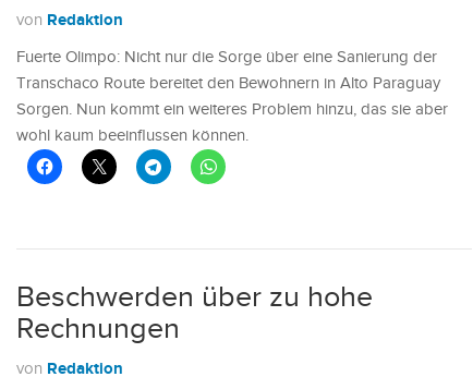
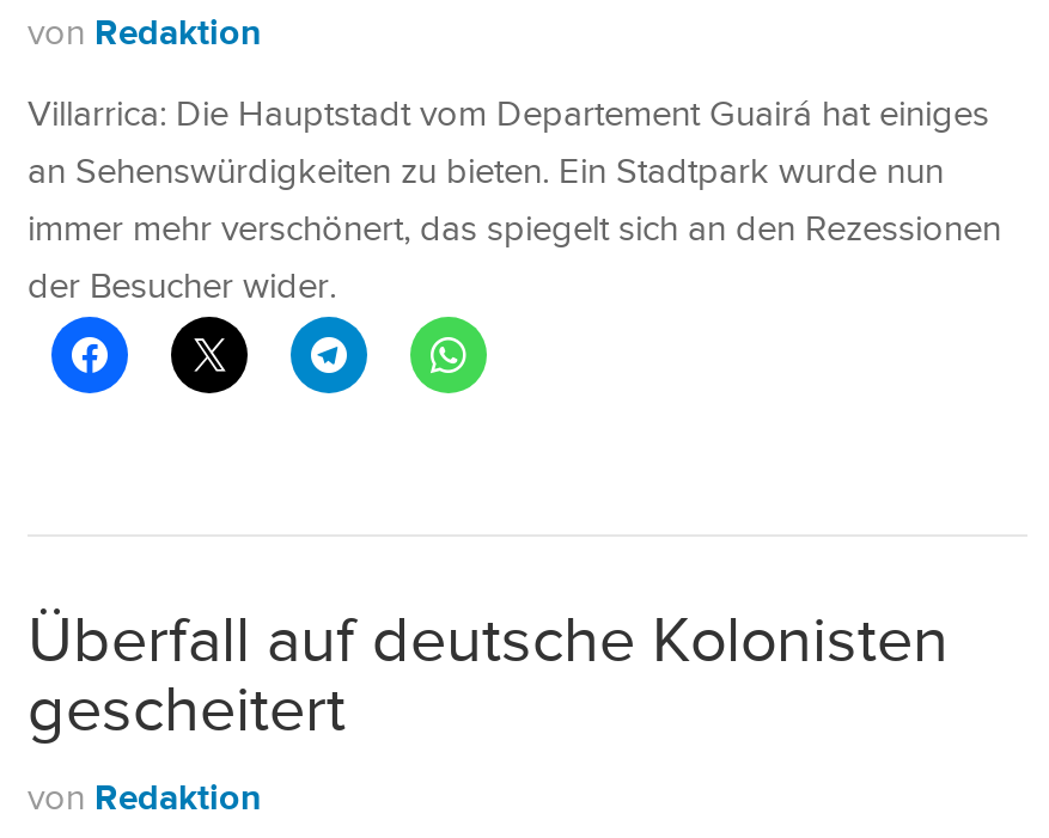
[16,48,448,145] Fuerte Olimpo: Nicht nur die Sorge über eine Sanierung der | Transchaco Route bereitet den Bewohnern in Alto Paraguay | Sorgen. Nun kommt ein weiteres Problem hinzu, das sie aber | wohl kaum beeinflussen können. -> [28,94,1001,307] Villarrica: Die Hauptstadt vom Departement Guairá hat einiges | an Sehenswürdigkeiten zu bieten. Ein Stadtpark wurde nun | immer mehr verschönert, das spiegelt sich an den Rezessionen | der Besucher wider.
[16,280,373,347] Beschwerden über zu hohe | Rechnungen -> [28,604,949,750] Überfall auf deutsche Kolonisten | gescheitert

